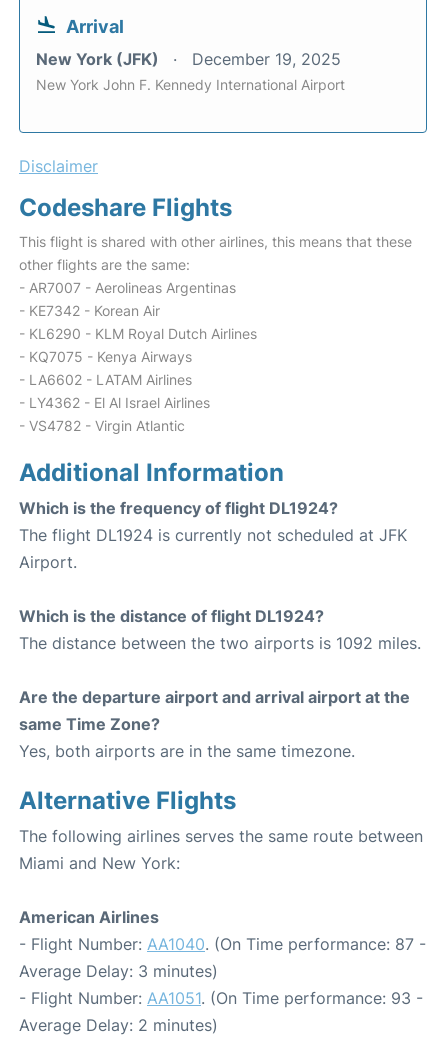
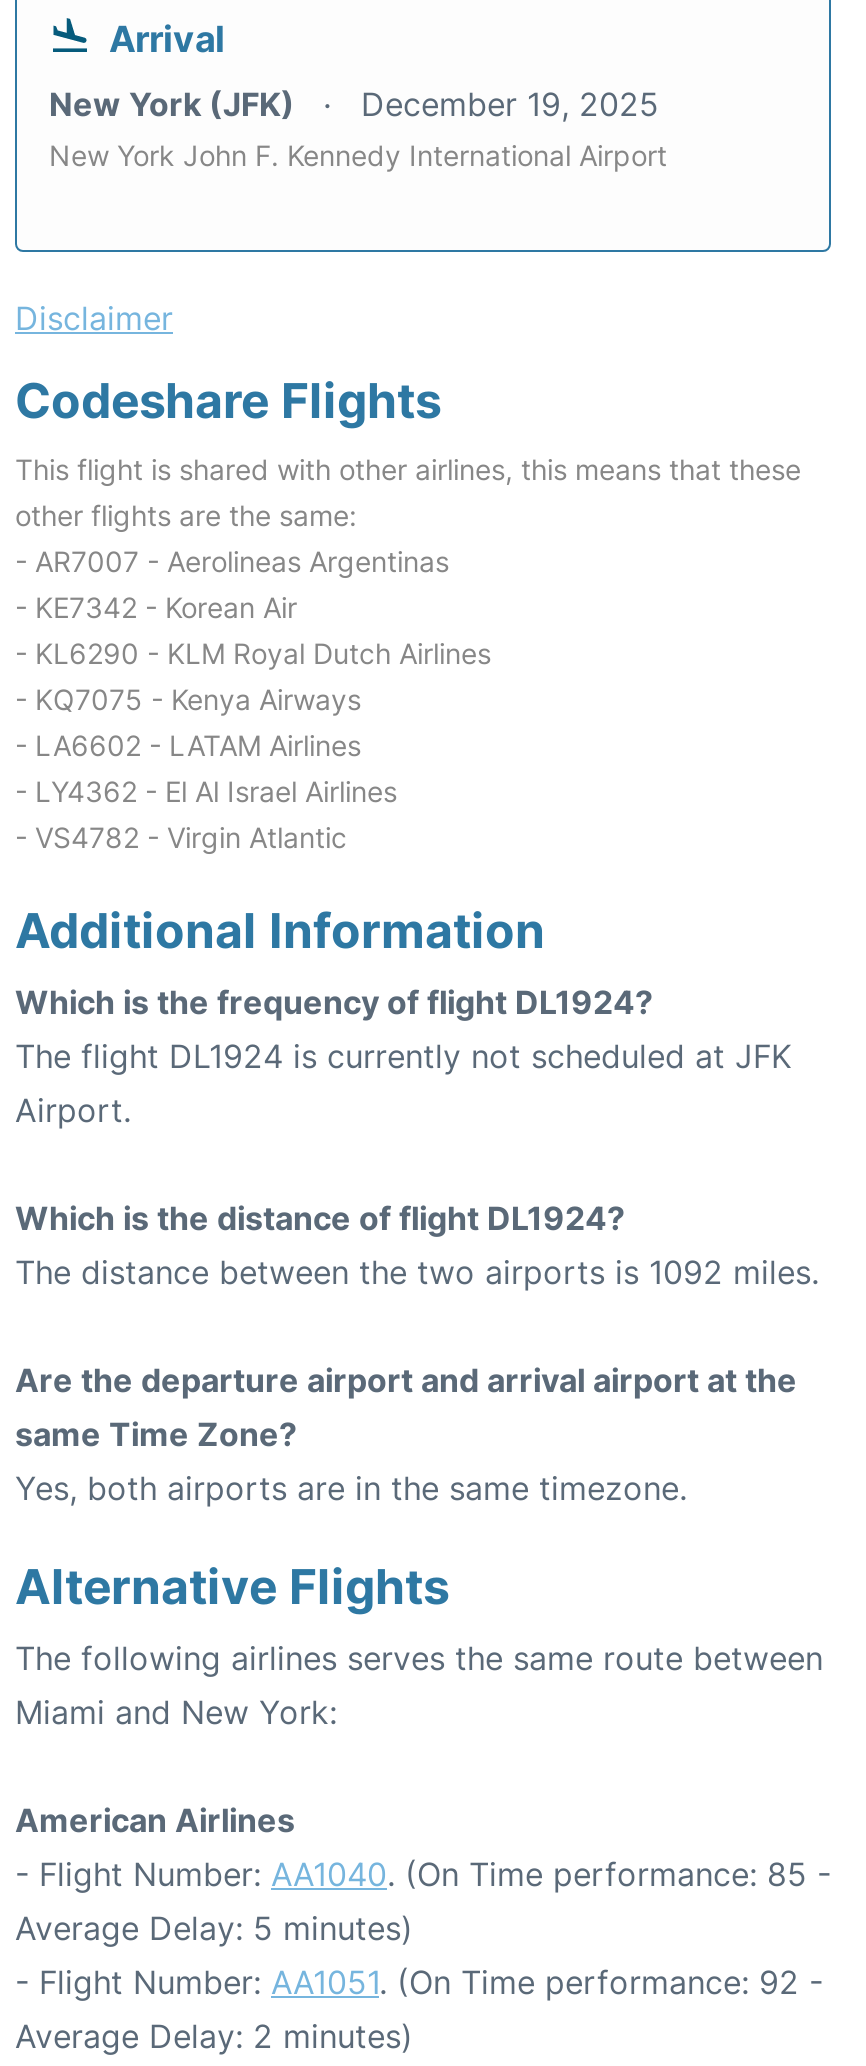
[19,934,426,954] - Flight Number: AA1040. (On Time performance: 87 - -> [15,1854,831,1894] - Flight Number: AA1040. (On Time performance: 85 -
[19,961,218,981] Average Delay: 3 minutes) -> [15,1908,413,1948] Average Delay: 5 minutes)
[19,988,423,1008] - Flight Number: AA1051. (On Time performance: 93 - -> [15,1962,823,2002] - Flight Number: AA1051. (On Time performance: 92 -

